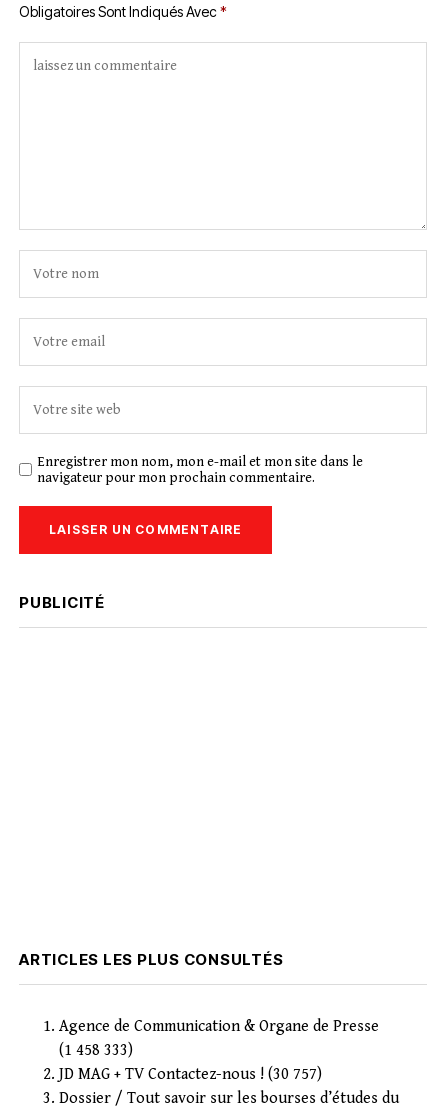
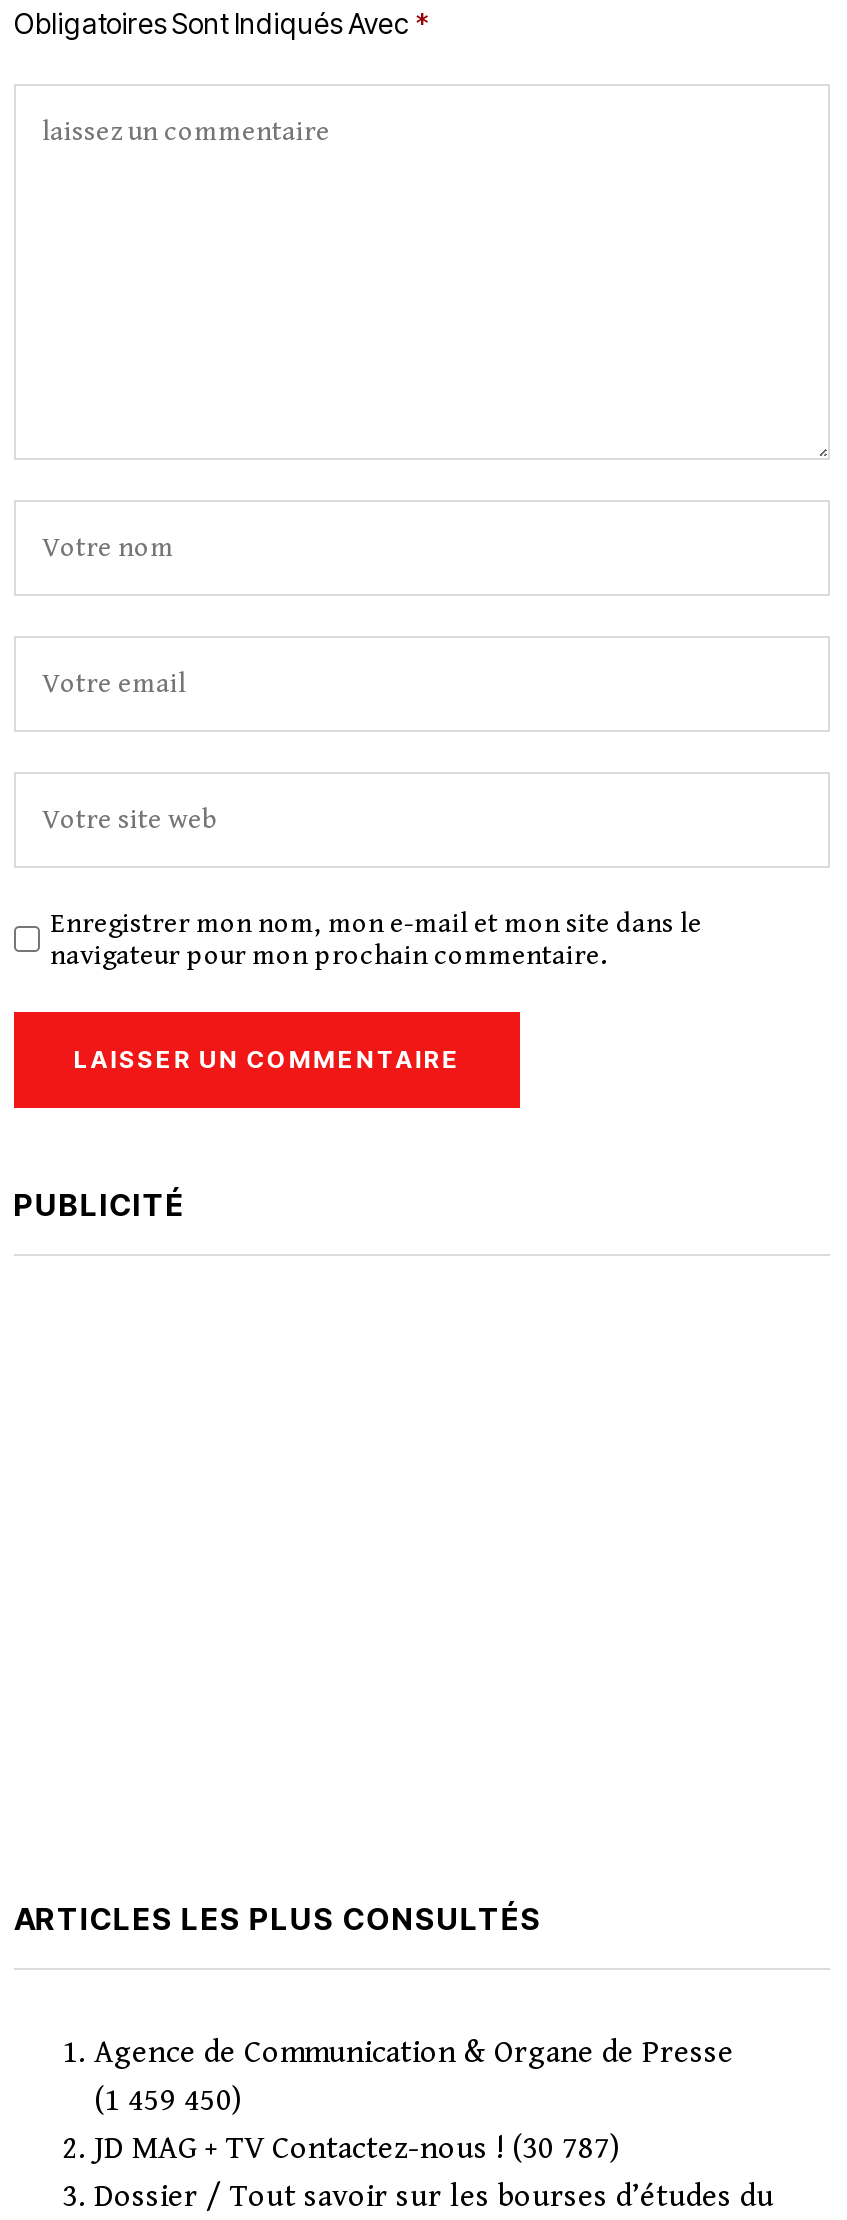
[59,1040,133,1059] (1 458 333) -> [94,2081,242,2119] (1 459 450)
[59,1064,322,1083] JD MAG + TV Contactez-nous ! (30 757) -> [94,2129,620,2167] JD MAG + TV Contactez-nous ! (30 787)

